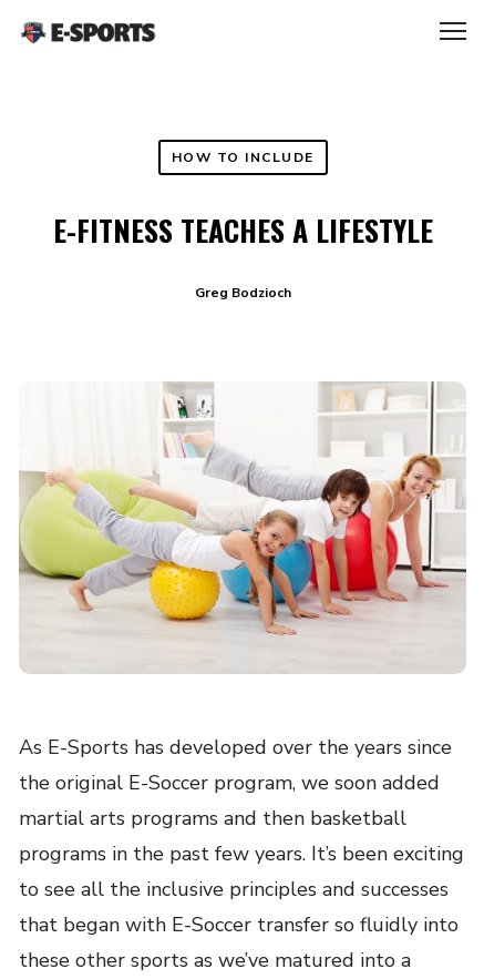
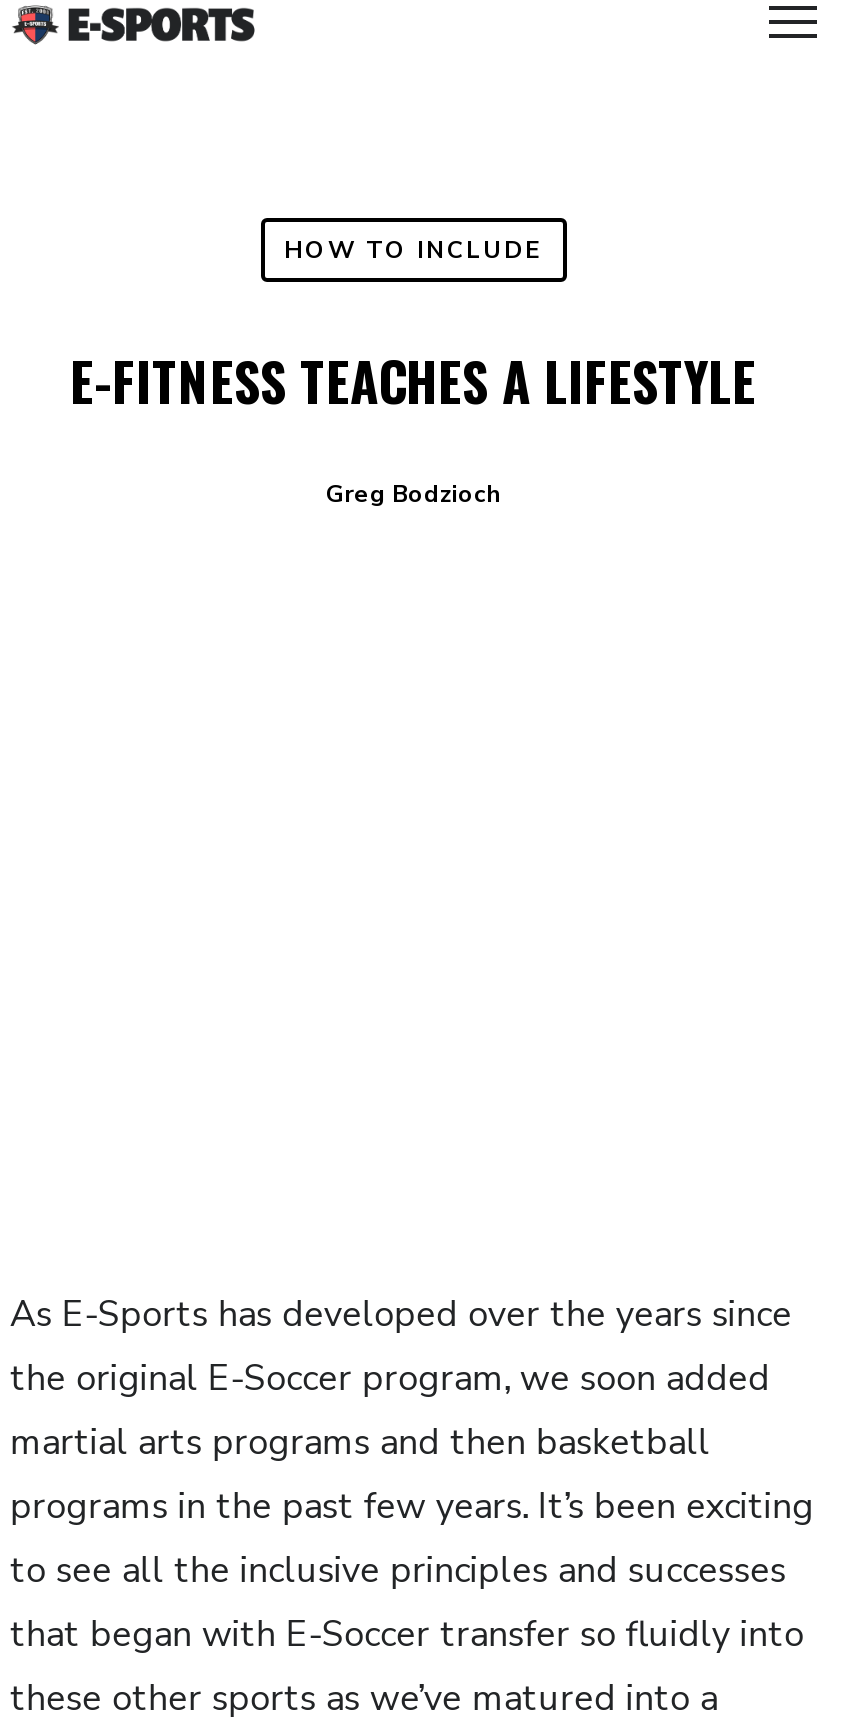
[18,381,467,674] [image] -> none

